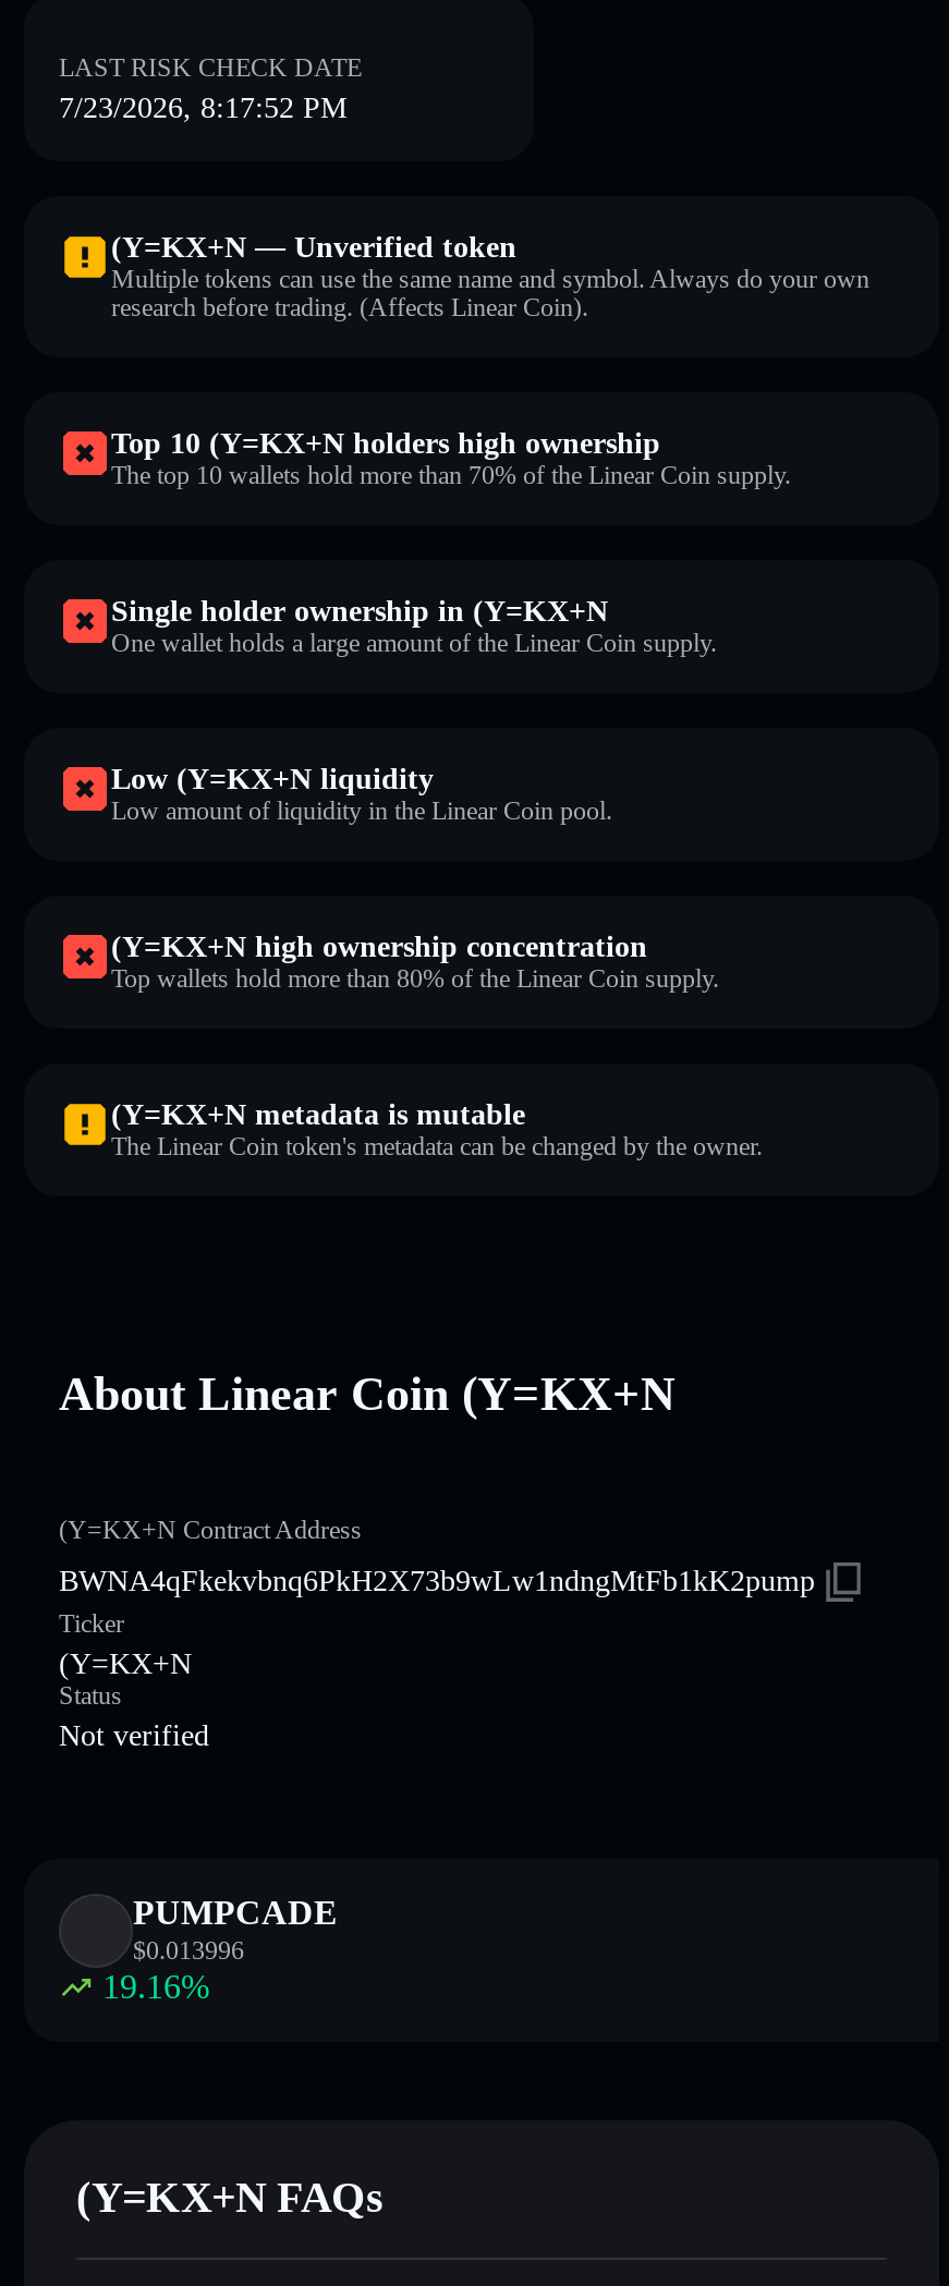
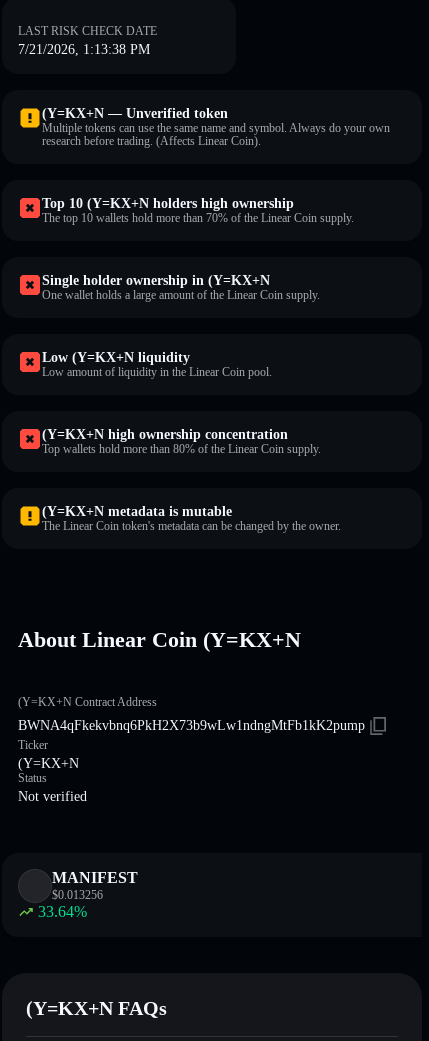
[59,92,346,124] 7/23/2026, 8:17:52 PM -> [18,42,150,57] 7/21/2026, 1:13:38 PM
[102,1894,338,2005] PUMPCADE | $0.013996 | 19.16% -> [38,869,138,920] MANIFEST | $0.013256 | 33.64%

